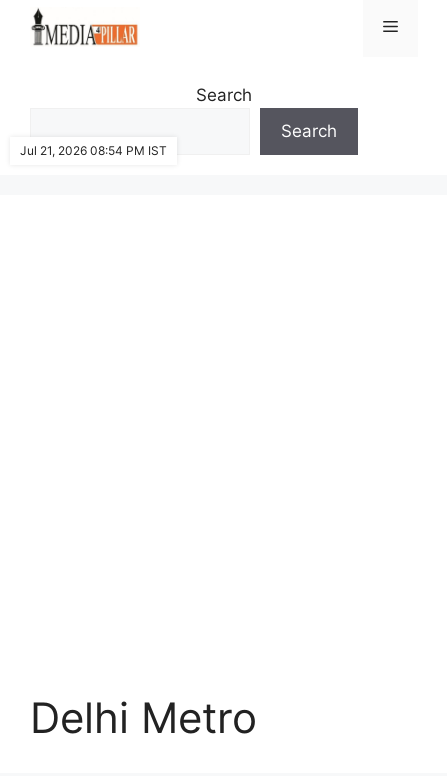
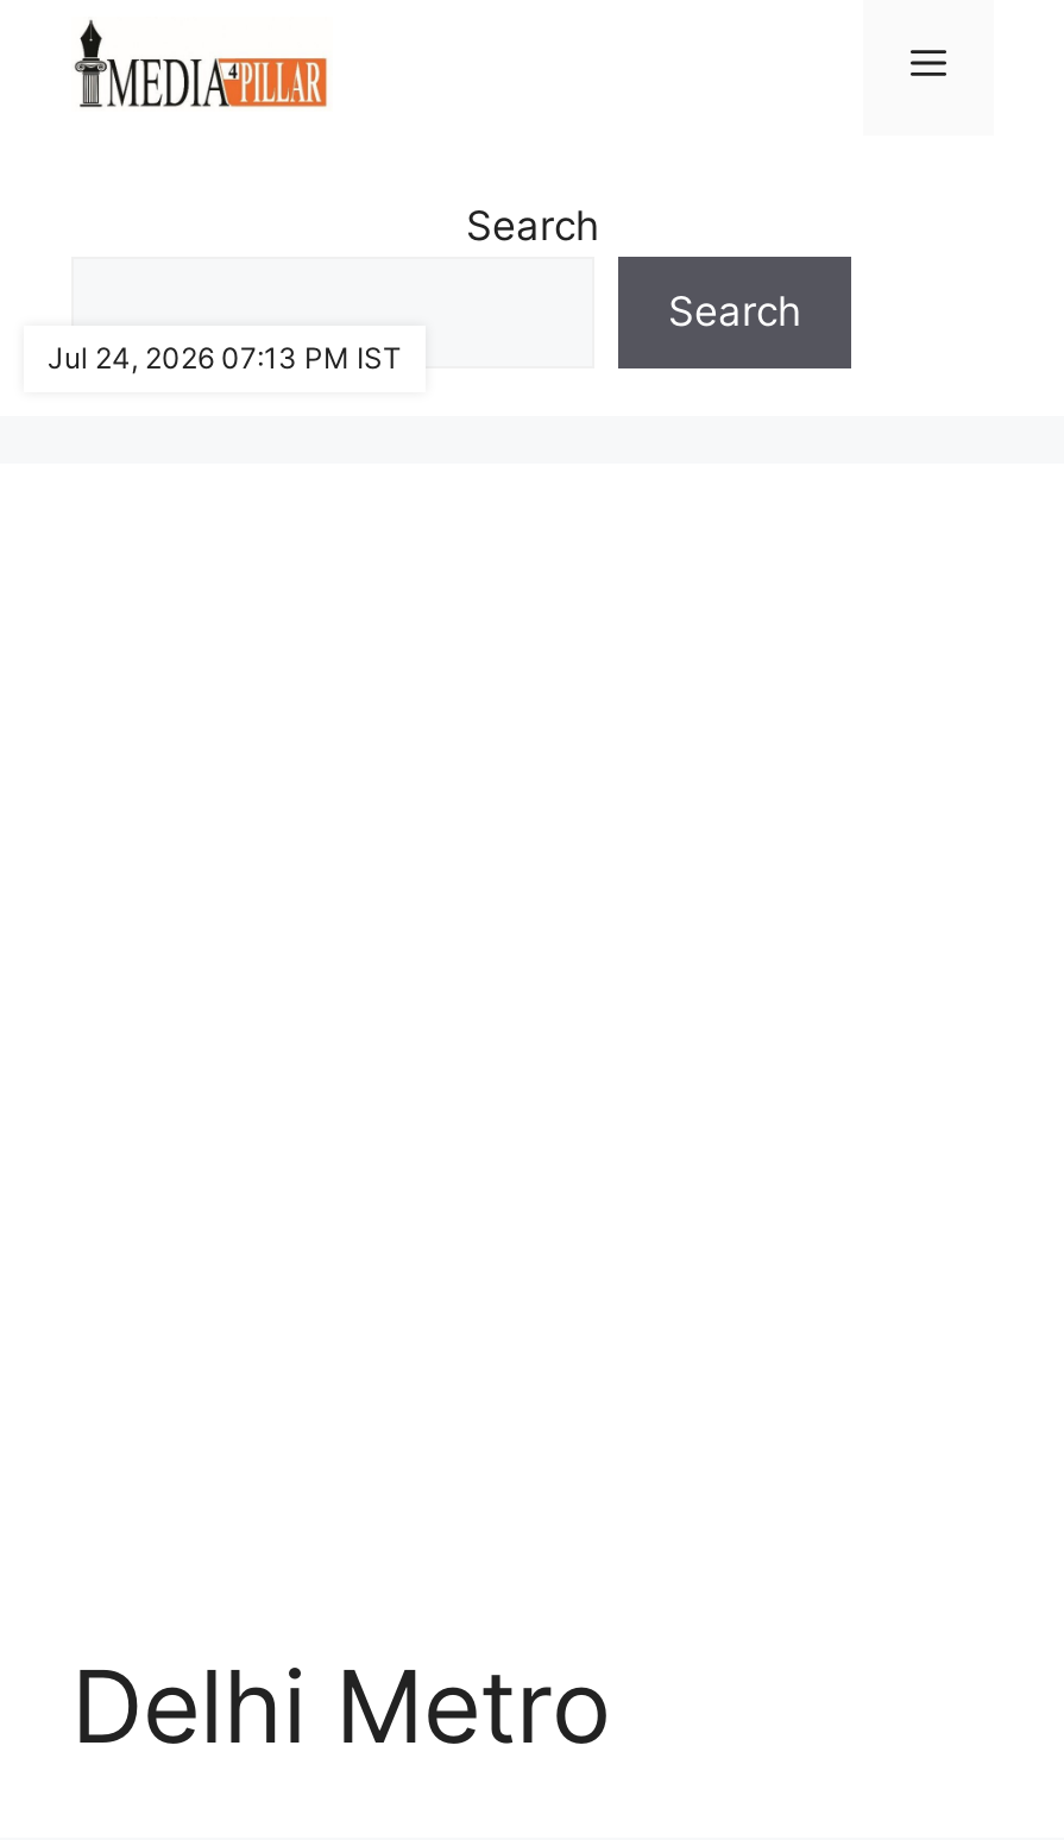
[20,143,167,158] Jul 21, 2026 08:54 PM IST -> [48,340,402,376] Jul 24, 2026 07:13 PM IST

